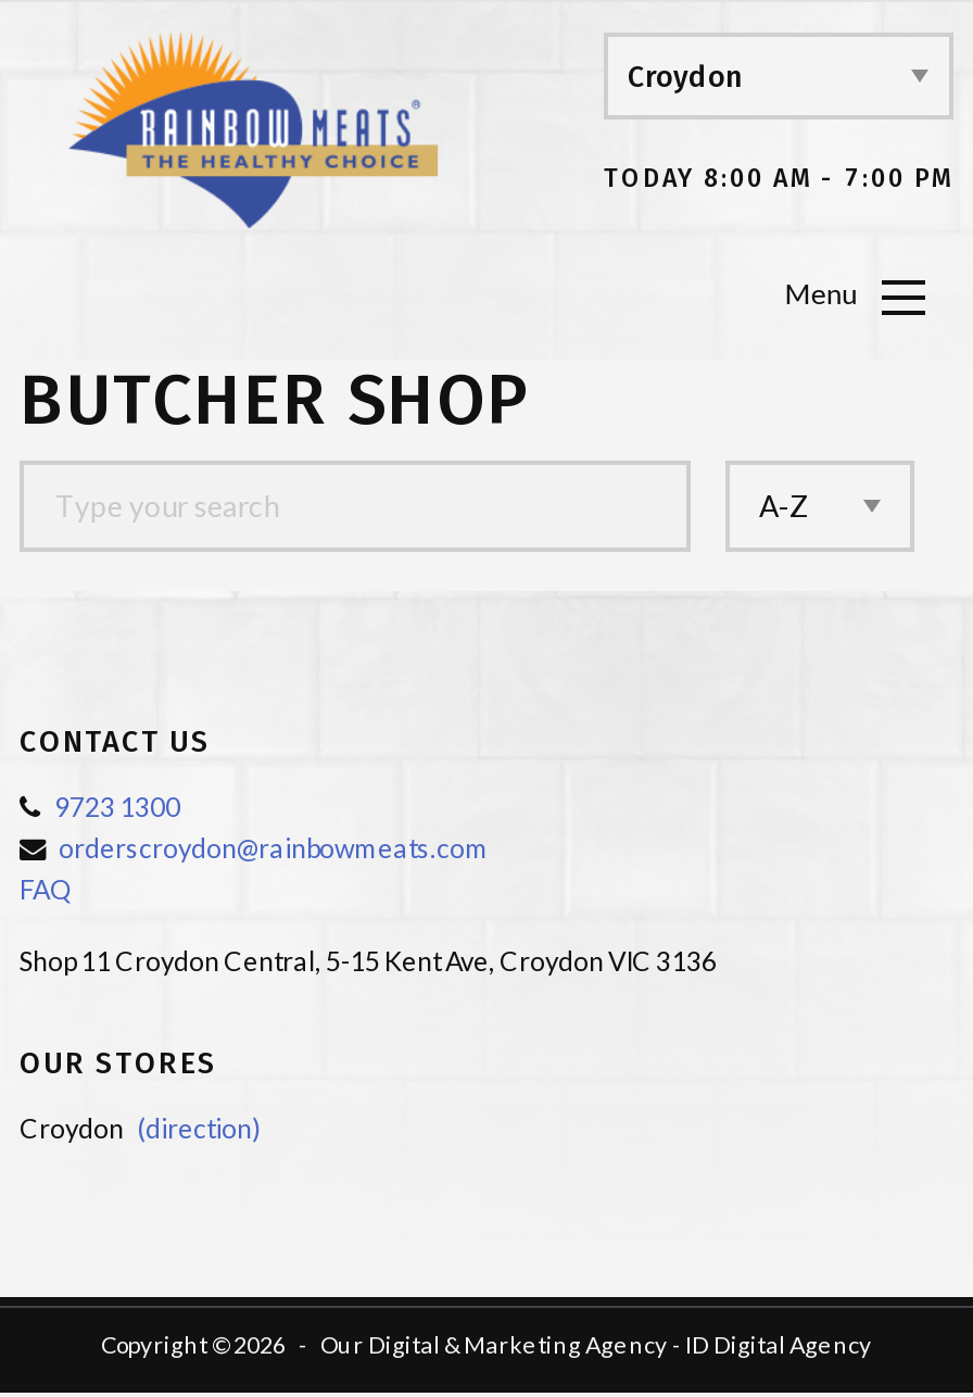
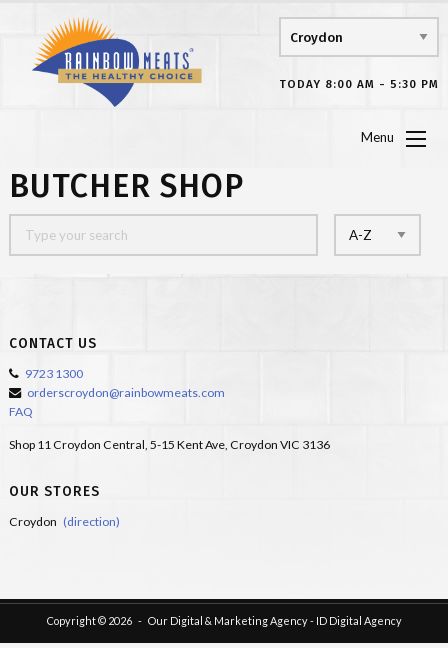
[604,163,953,193] TODAY 8:00 AM - 7:00 PM -> [279,77,439,91] TODAY 8:00 AM - 5:30 PM

